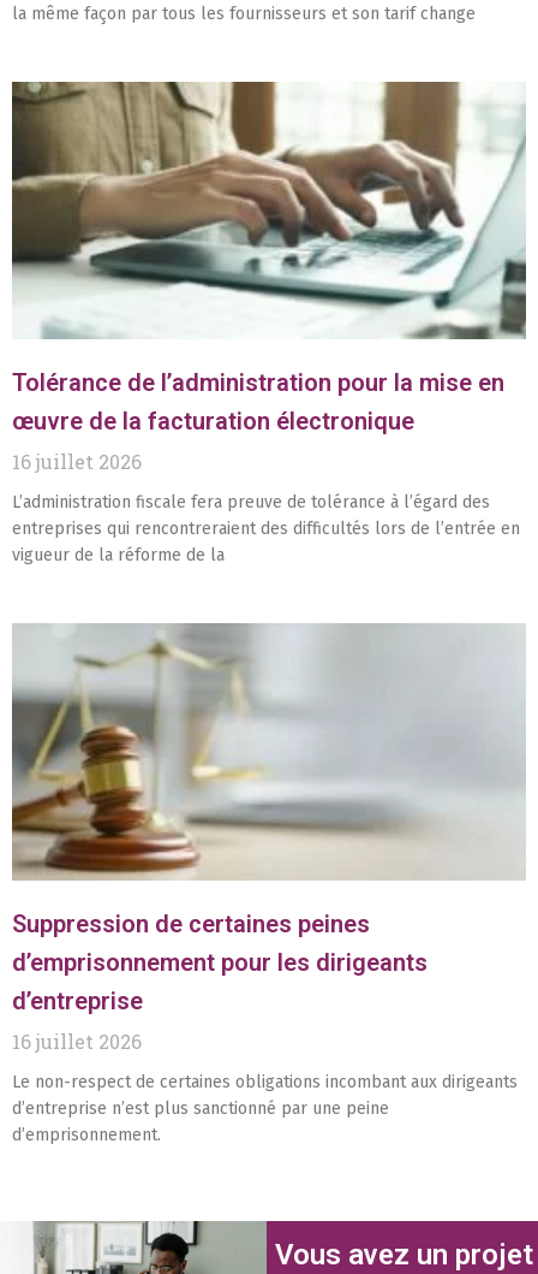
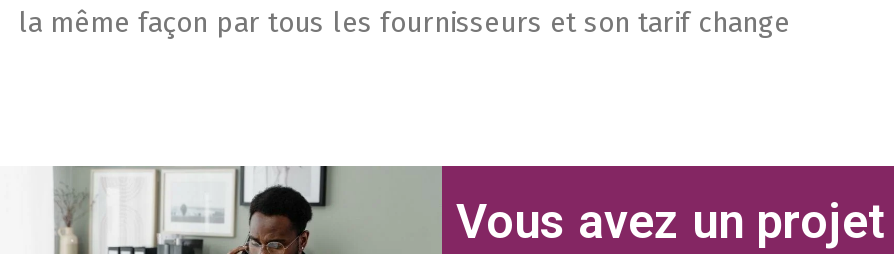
[11,81,527,565] [image] | Tolérance de l’administration pour la mise en | œuvre de la facturation électronique | 16 juillet 2026 | L’administration fiscale fera preuve de tolérance à l’égard des | entreprises qui rencontreraient des difficultés lors de l’entrée en | vigueur de la réforme de la -> none
[11,622,526,1145] [image] | Suppression de certaines peines | d’emprisonnement pour les dirigeants | d’entreprise | 16 juillet 2026 | Le non-respect de certaines obligations incombant aux dirigeants | d’entreprise n’est plus sanctionné par une peine | d’emprisonnement. -> none

